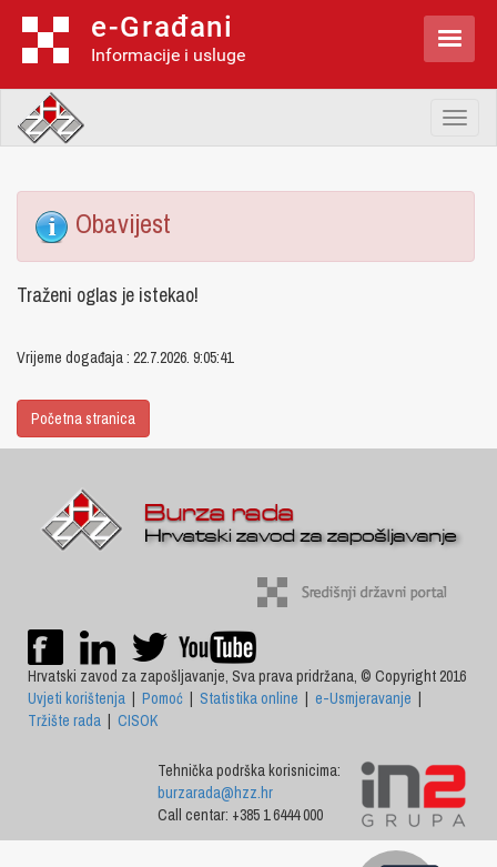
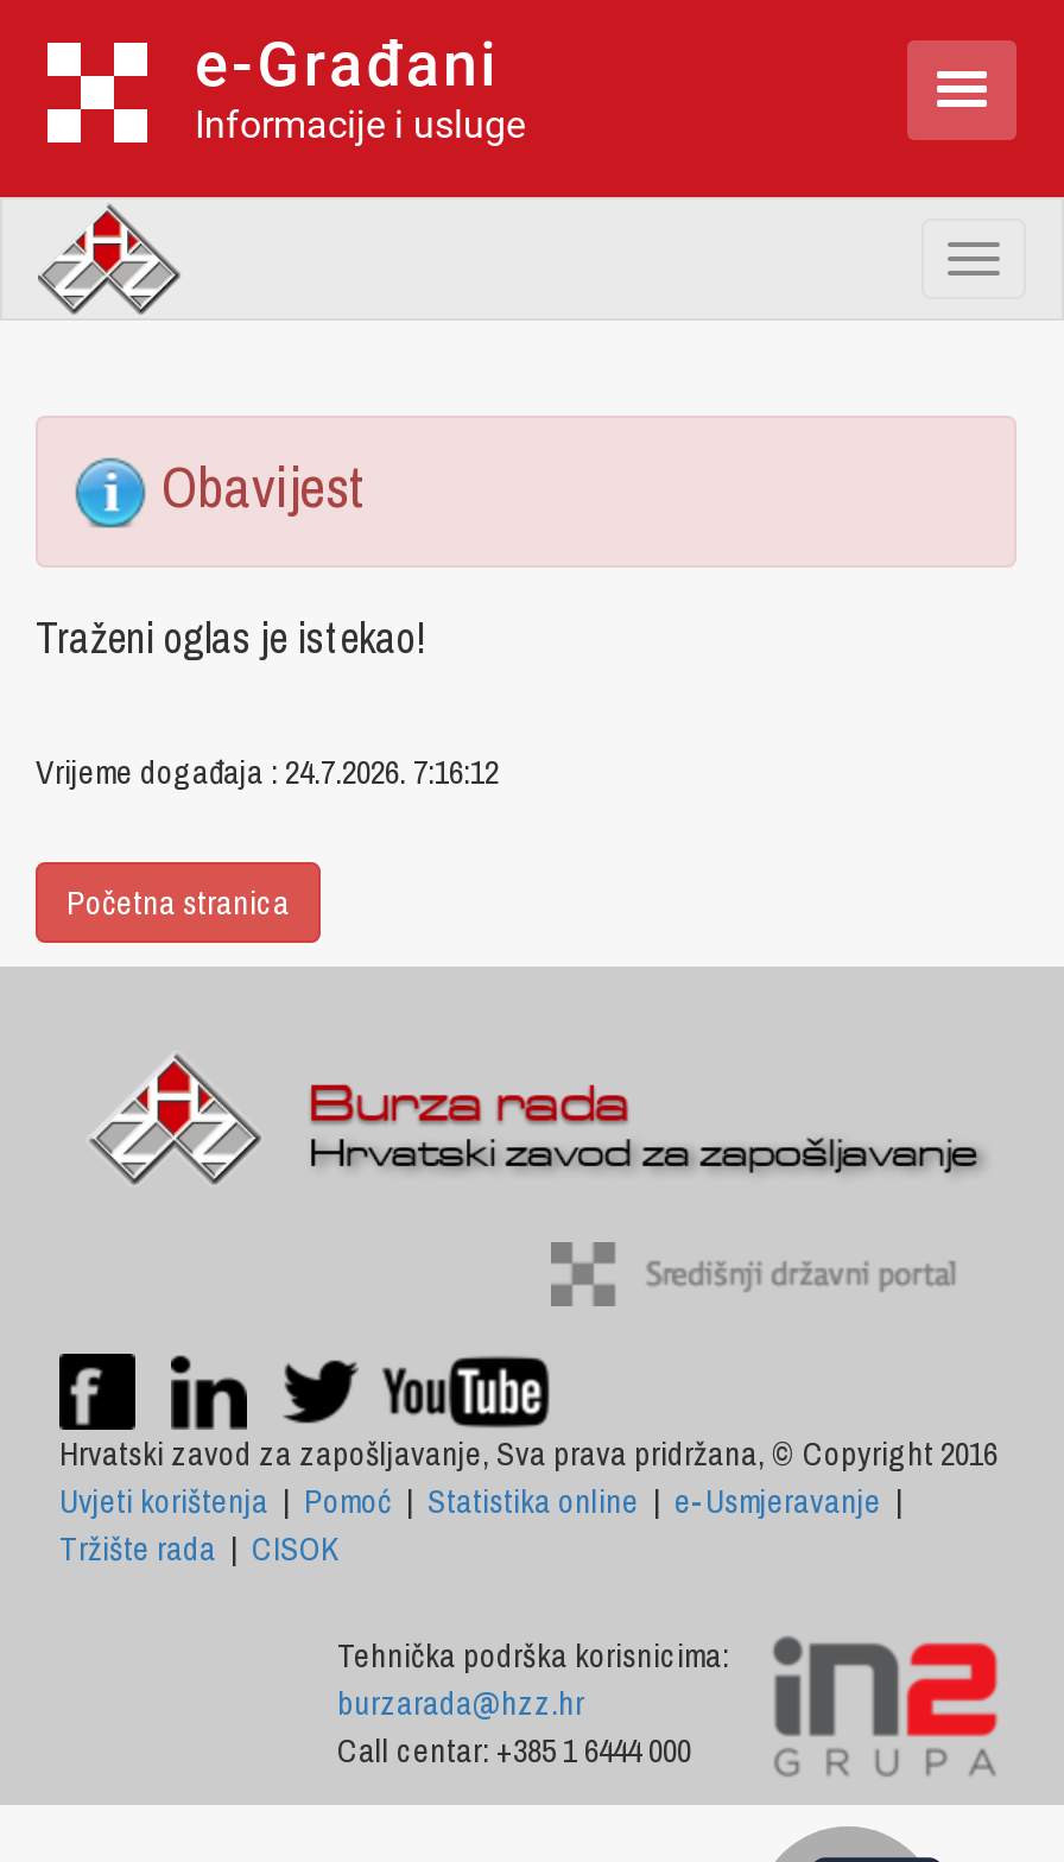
[17,347,233,367] Vrijeme događaja : 22.7.2026. 9:05:41 -> [36,750,499,793] Vrijeme događaja : 24.7.2026. 7:16:12

